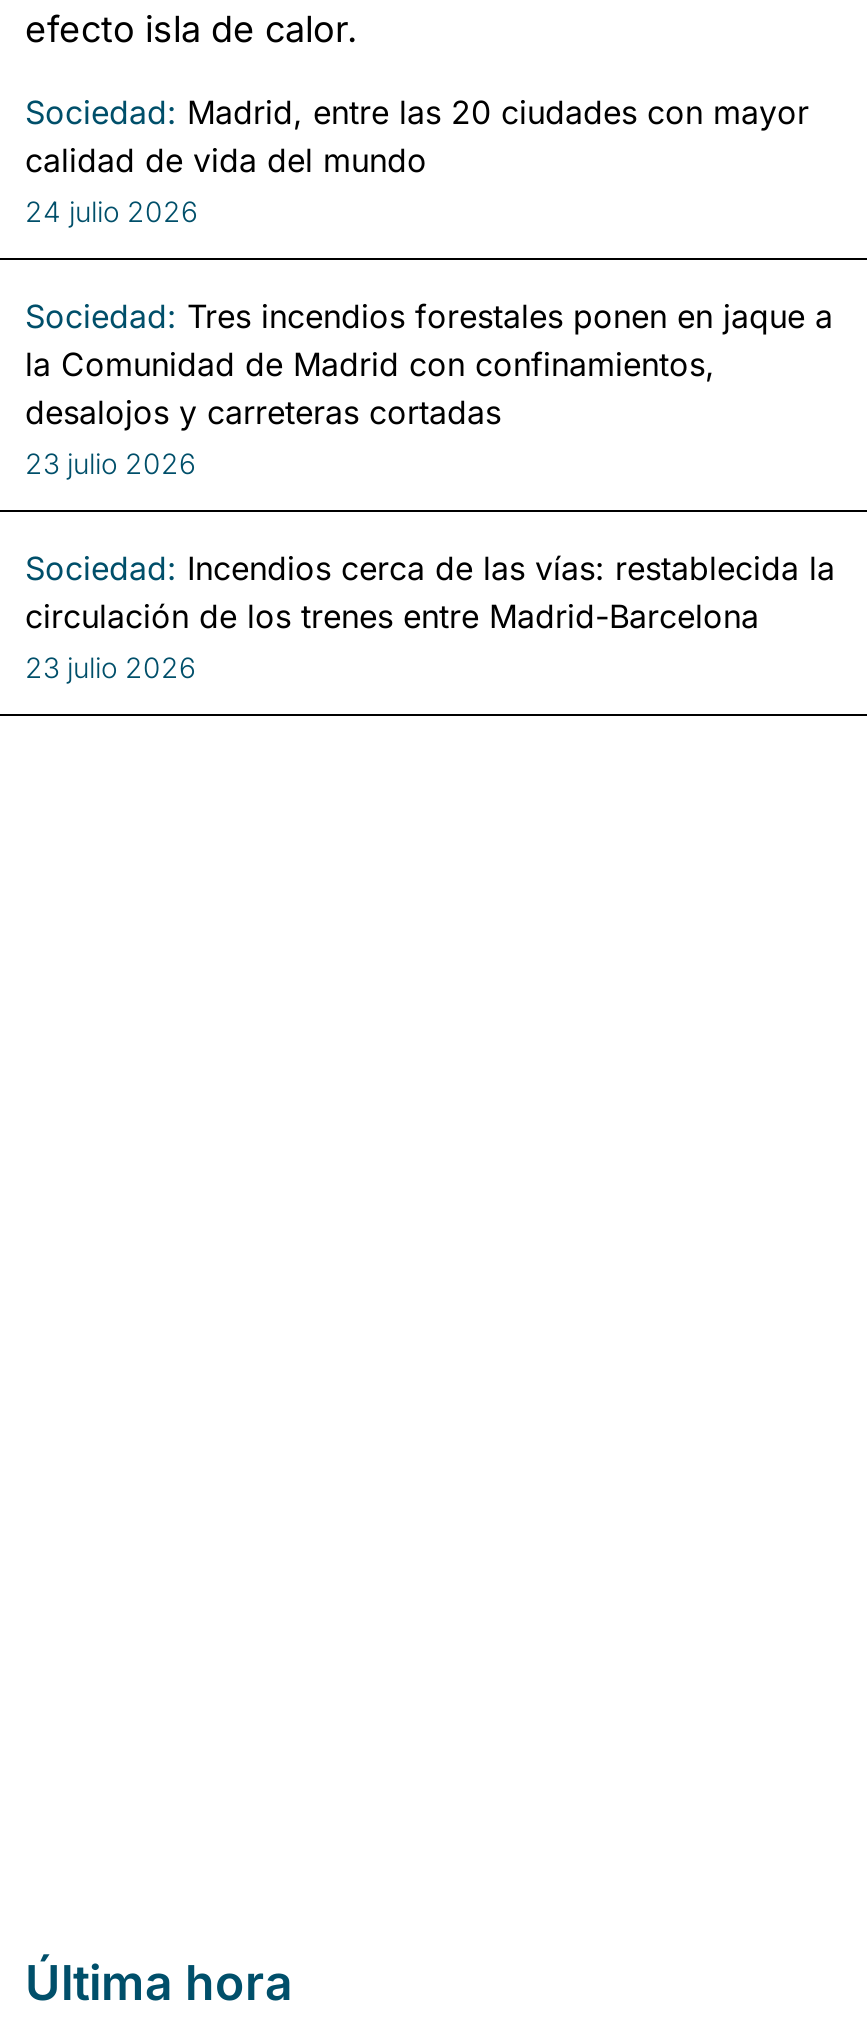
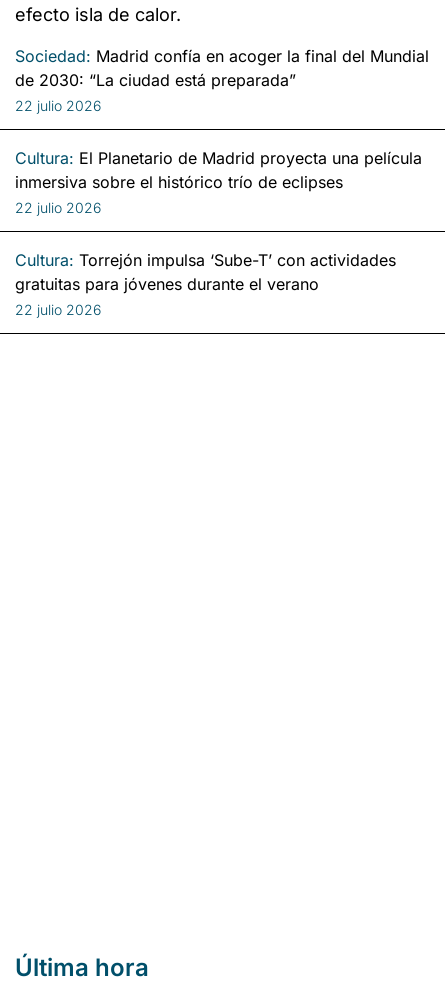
[25,93,809,229] Sociedad: Madrid, entre las 20 ciudades con mayor | calidad de vida del mundo | 24 julio 2026 -> [15,46,429,114] Sociedad: Madrid confía en acoger la final del Mundial | de 2030: “La ciudad está preparada” | 22 julio 2026
[25,297,833,481] Sociedad: Tres incendios forestales ponen en jaque a | la Comunidad de Madrid con confinamientos, | desalojos y carreteras cortadas | 23 julio 2026 -> [15,148,422,216] Cultura: El Planetario de Madrid proyecta una película | inmersiva sobre el histórico trío de eclipses | 22 julio 2026
[25,549,835,685] Sociedad: Incendios cerca de las vías: restablecida la | circulación de los trenes entre Madrid-Barcelona | 23 julio 2026 -> [15,250,396,318] Cultura: Torrejón impulsa ‘Sube-T’ con actividades | gratuitas para jóvenes durante el verano | 22 julio 2026

